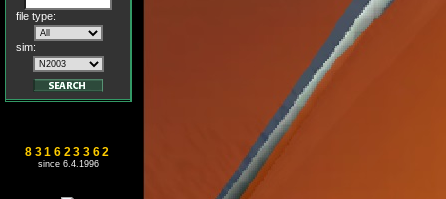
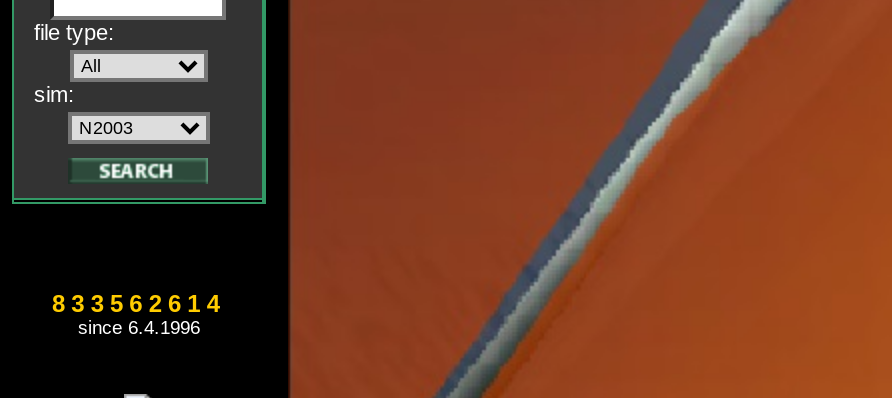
[25,145,112,159] 831623362 -> [52,290,226,318] 833562614

